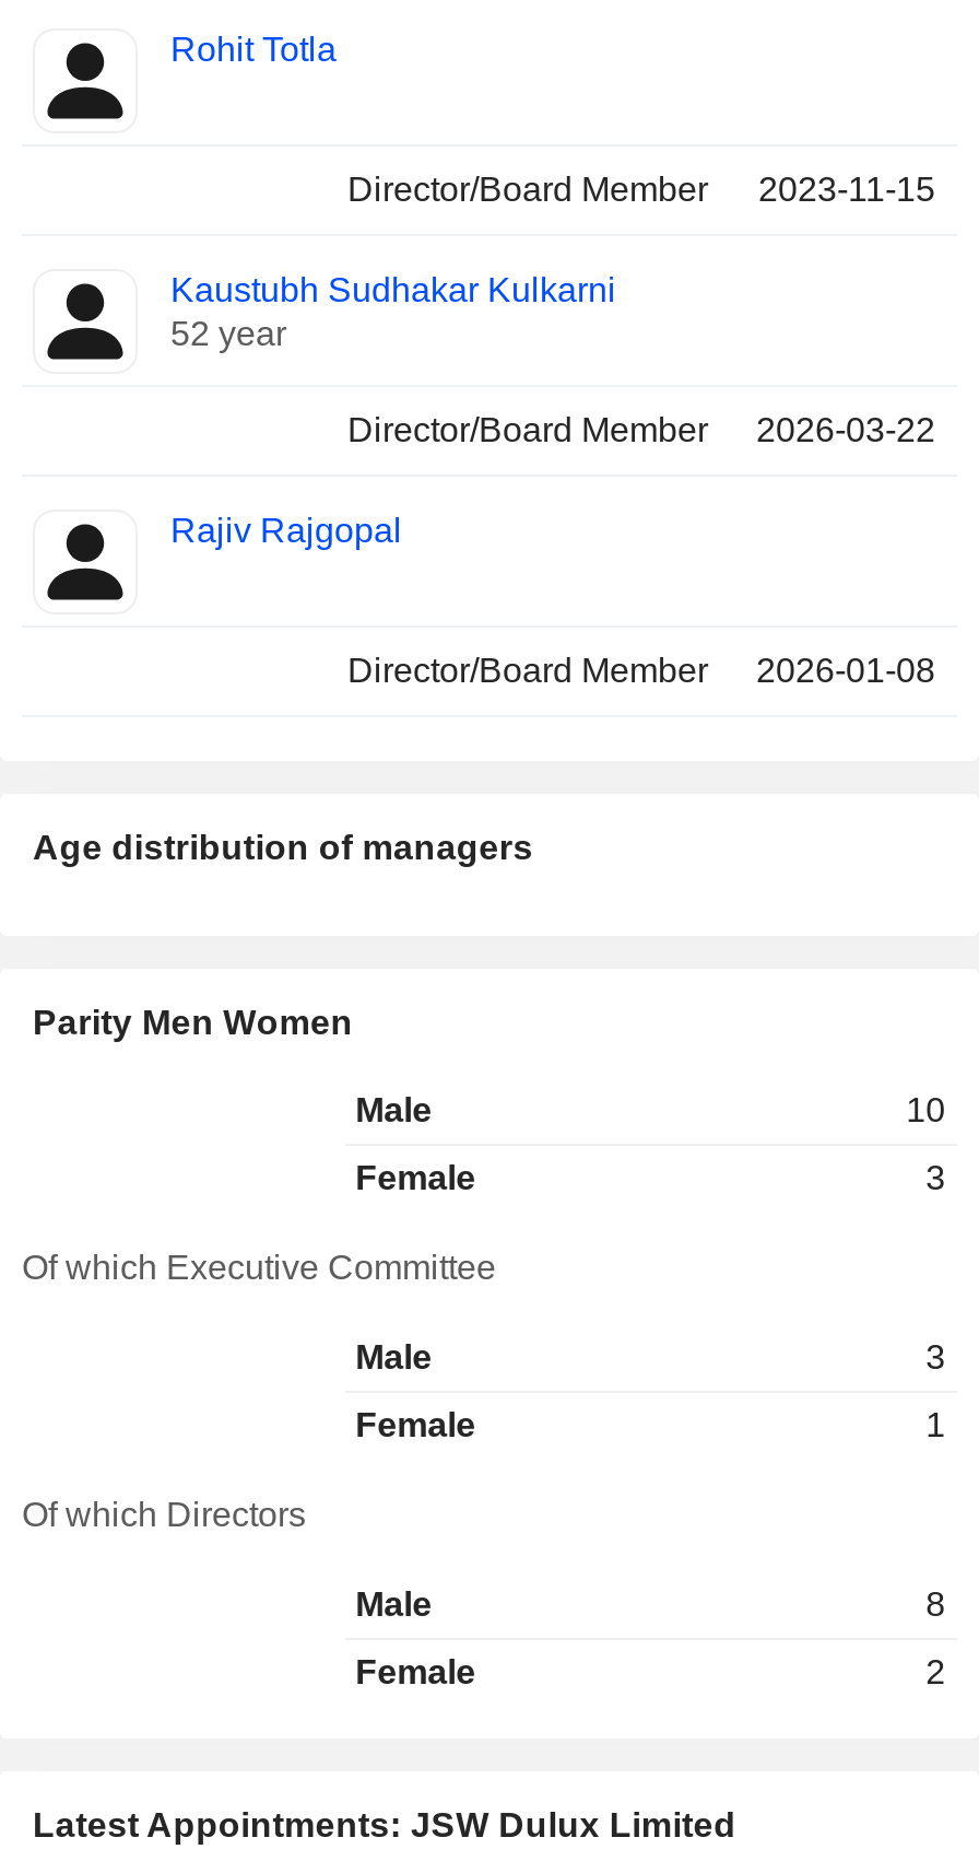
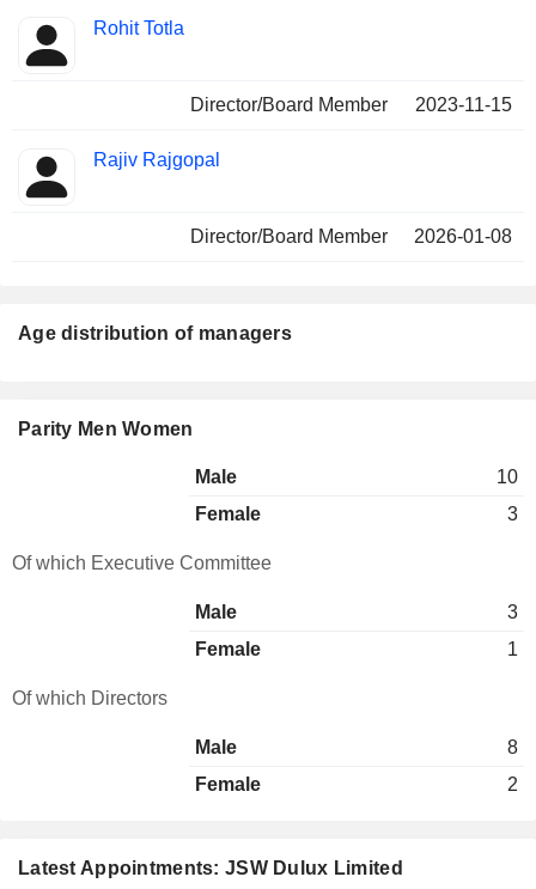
[170,271,935,448] Kaustubh Sudhakar Kulkarni | 52 year | Director/Board Member | 2026-03-22 -> none

